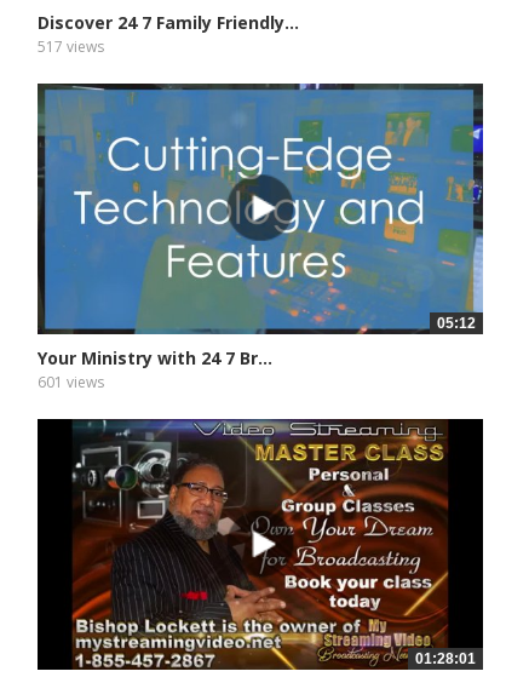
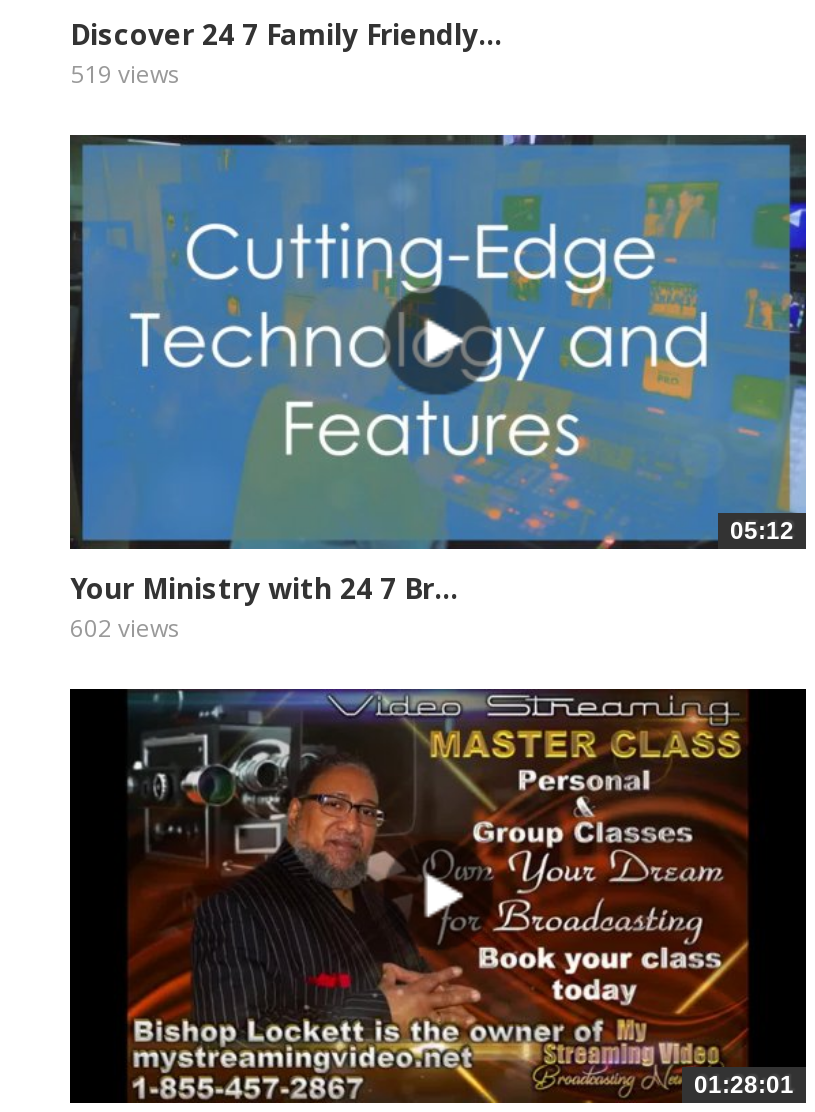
[38,36,104,57] 517 views -> [70,57,180,91] 519 views
[38,372,104,393] 601 views -> [70,611,180,645] 602 views

